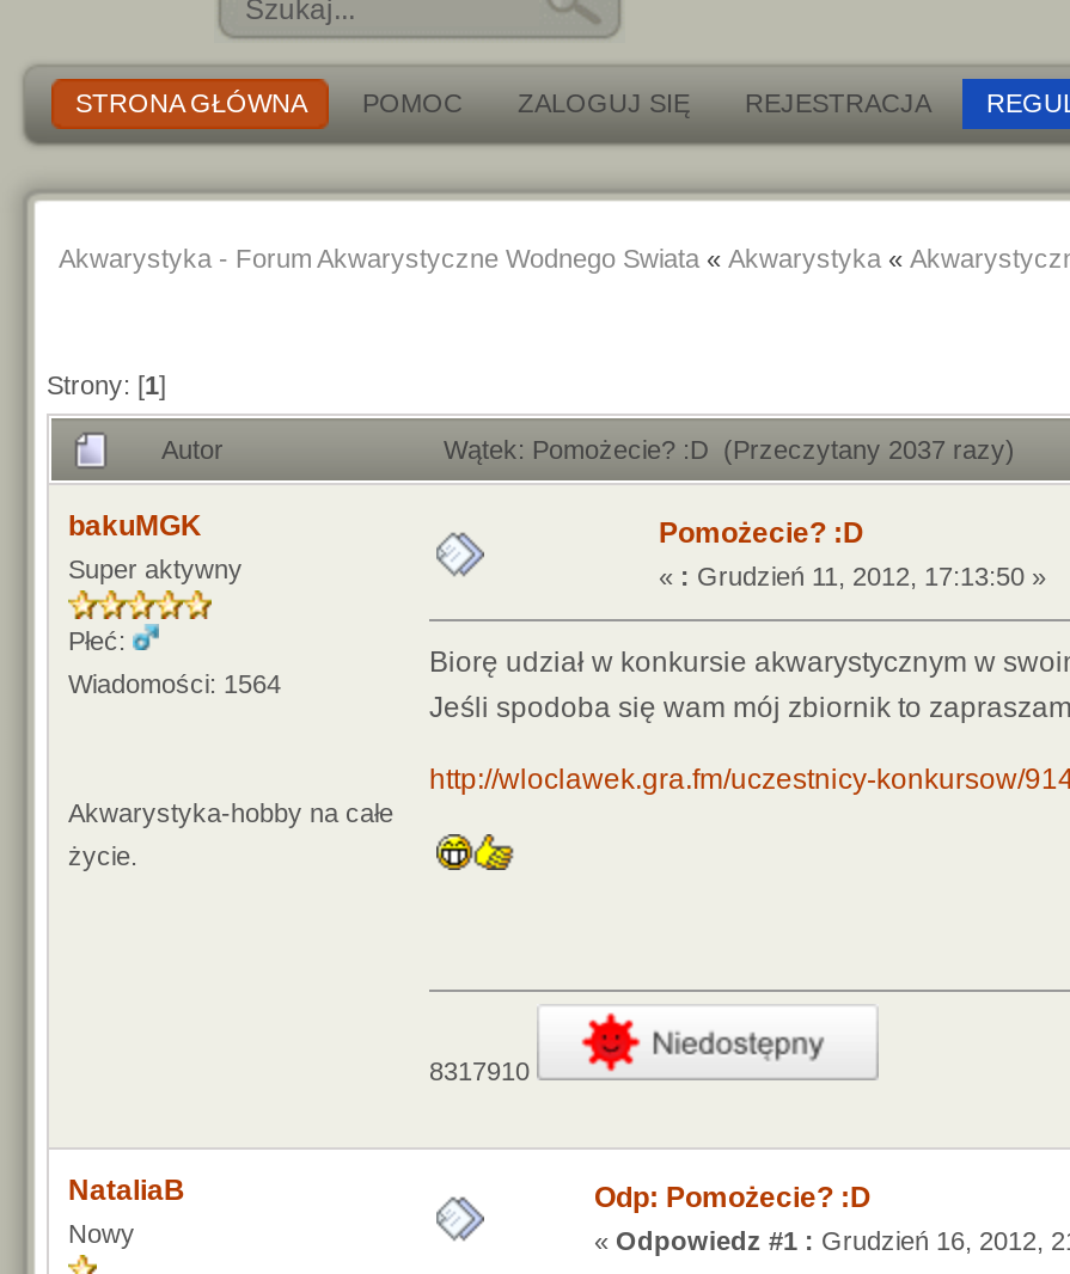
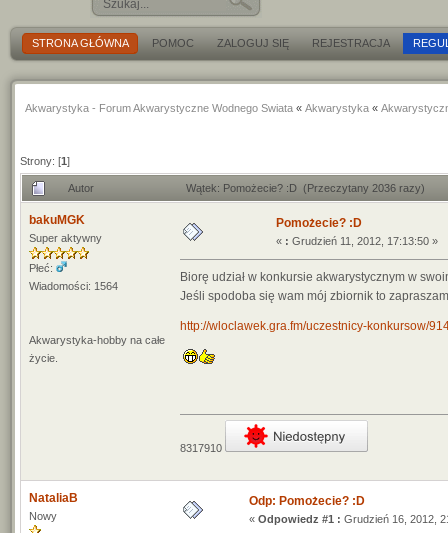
[444,435,1015,464] Wątek: Pomożecie? :D (Przeczytany 2037 razy) -> [186,182,425,194] Wątek: Pomożecie? :D (Przeczytany 2036 razy)

